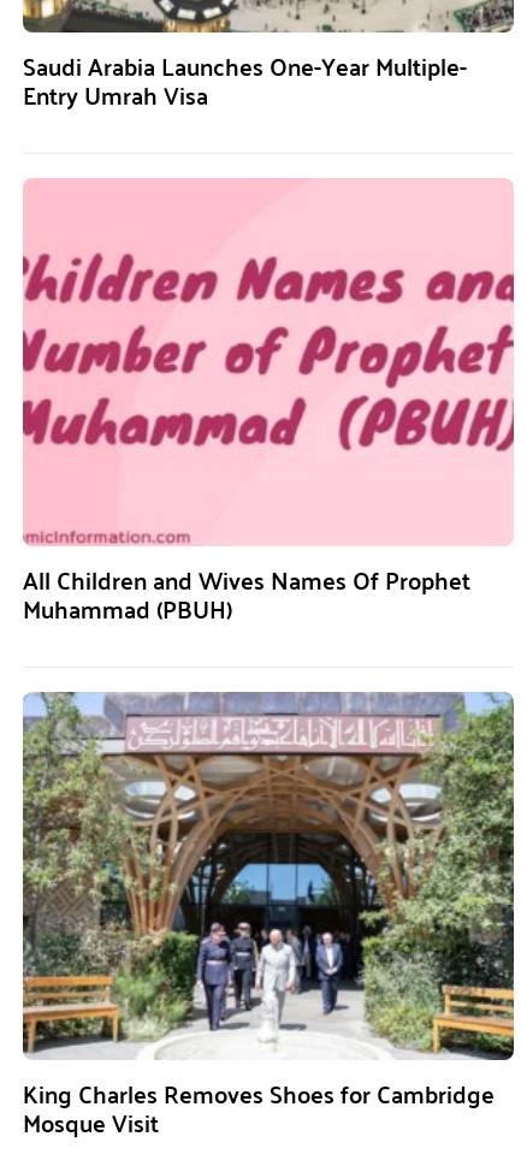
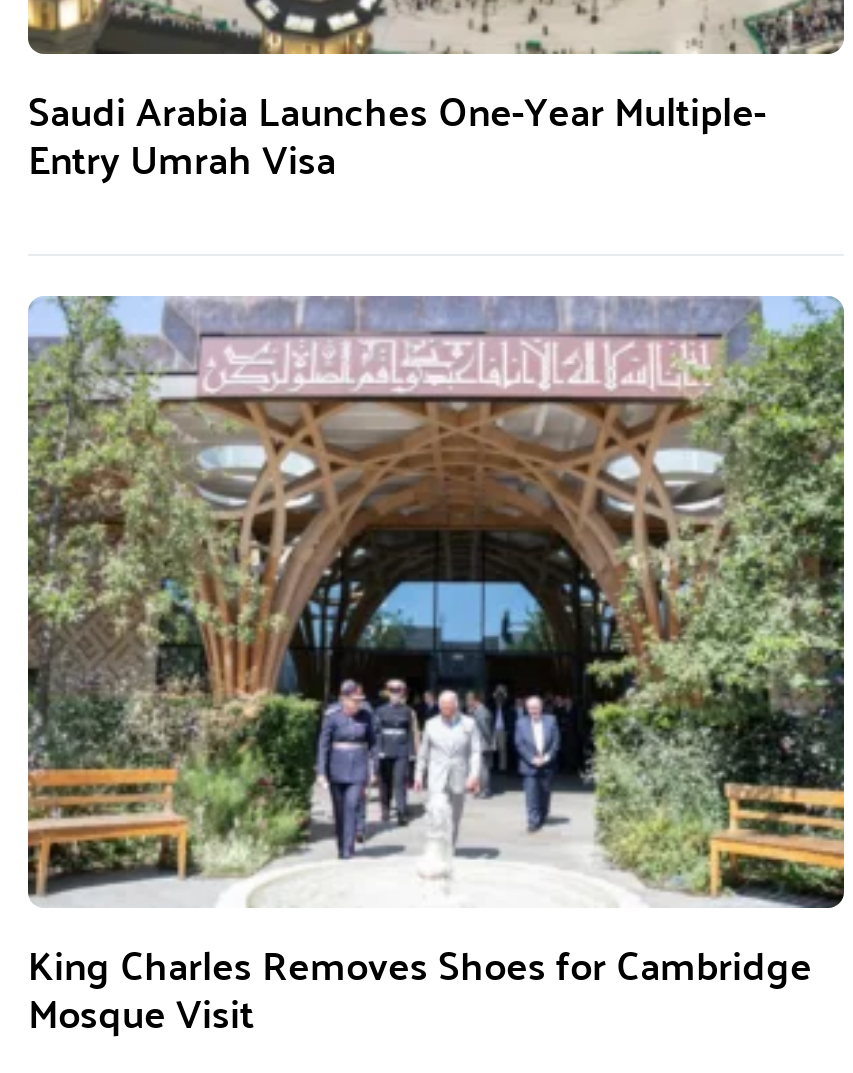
[22,178,515,630] [image] | All Children and Wives Names Of Prophet | Muhammad (PBUH) -> none

